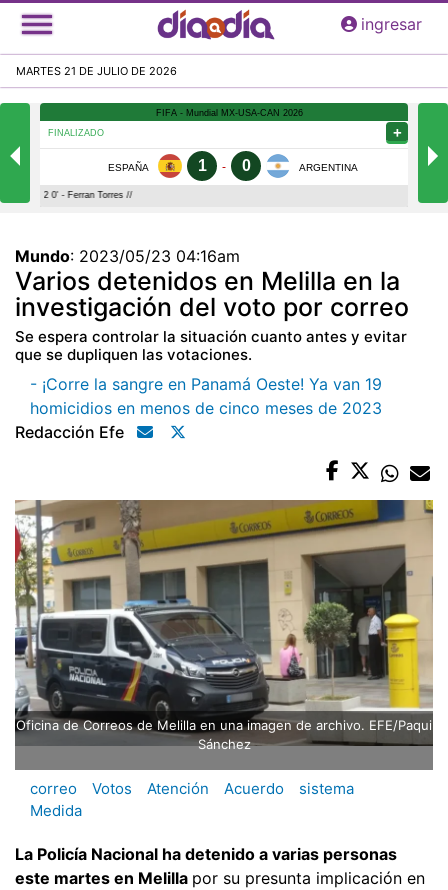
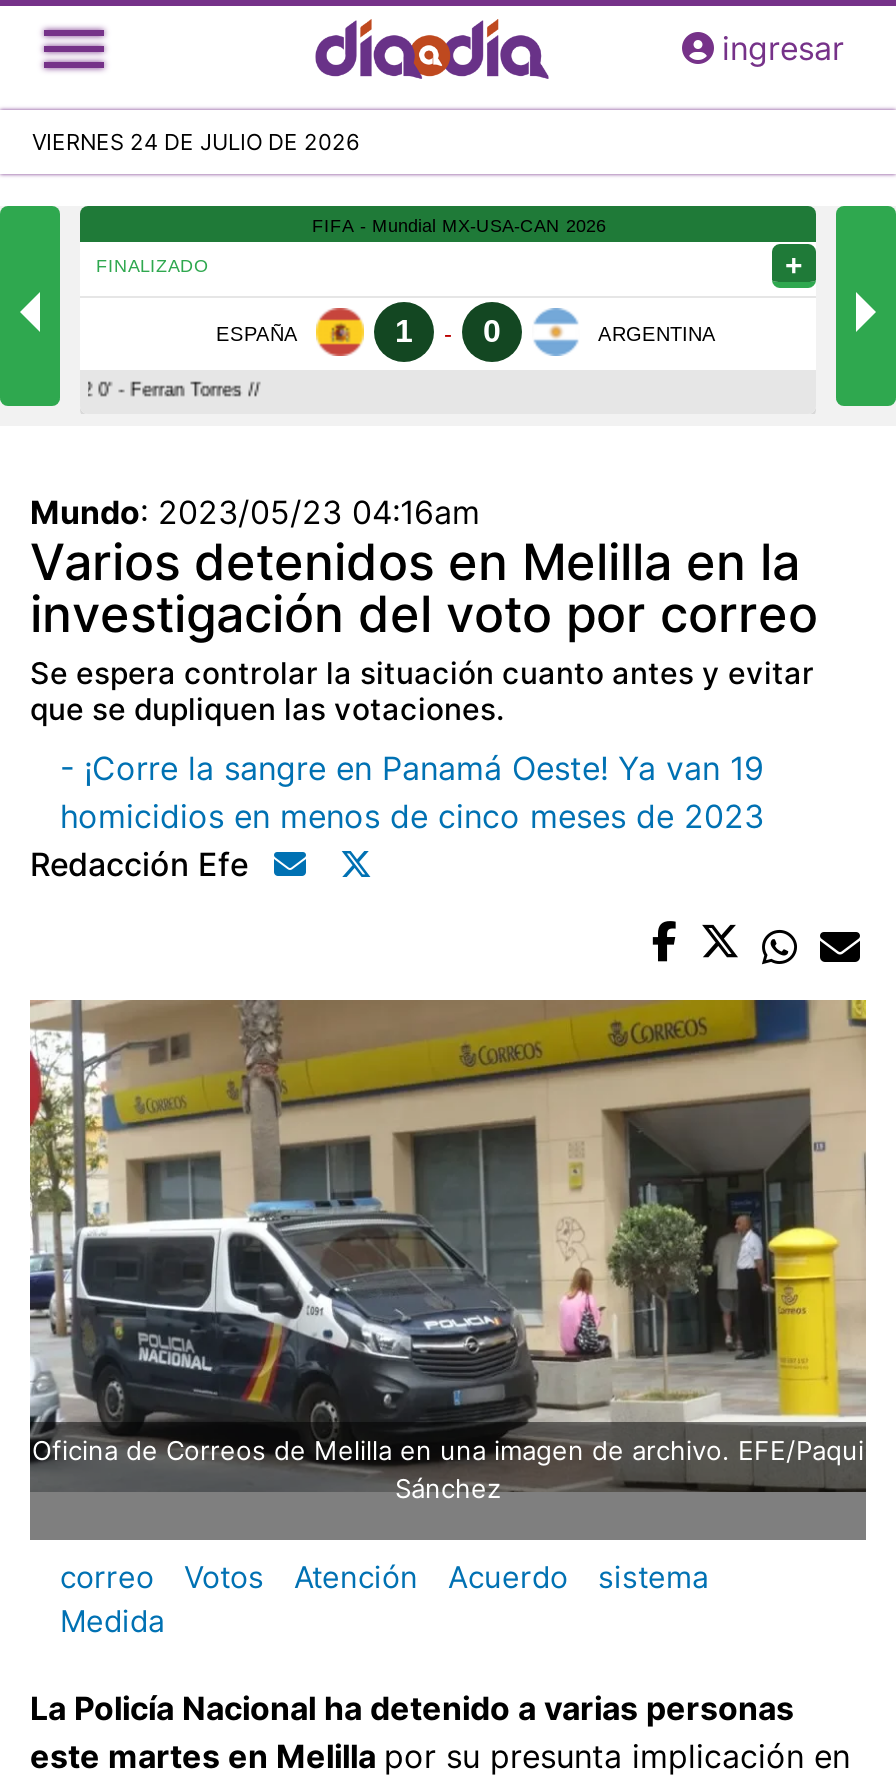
[16,64,177,78] MARTES 21 DE JULIO DE 2026 -> [32,129,360,157] VIERNES 24 DE JULIO DE 2026

